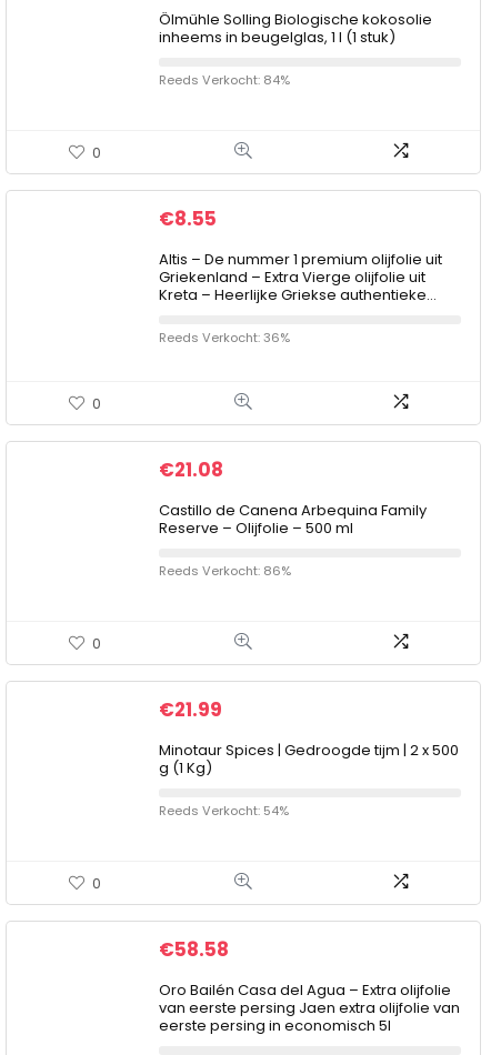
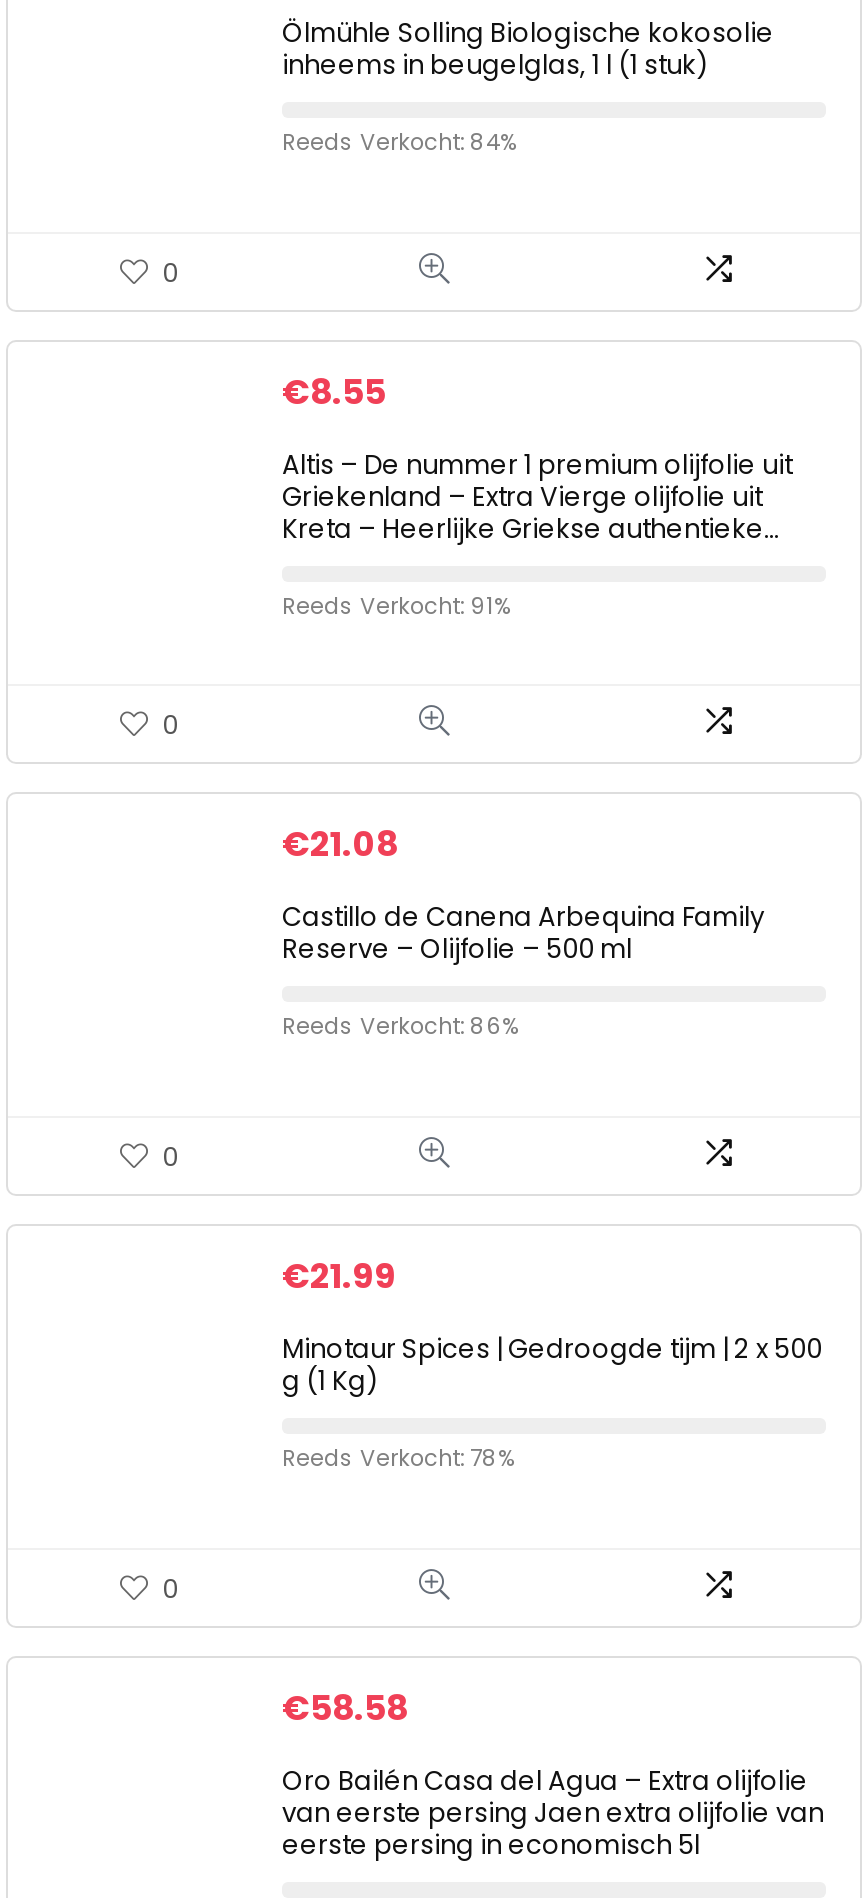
[159,329,290,346] Reeds Verkocht: 36% -> [282,590,512,622] Reeds Verkocht: 91%
[159,802,289,820] Reeds Verkocht: 54% -> [282,1442,516,1474] Reeds Verkocht: 78%

